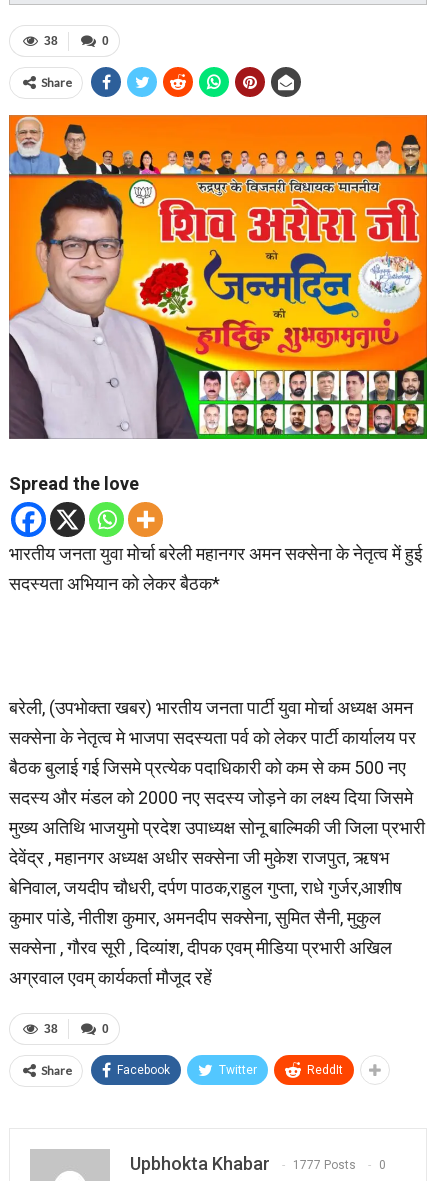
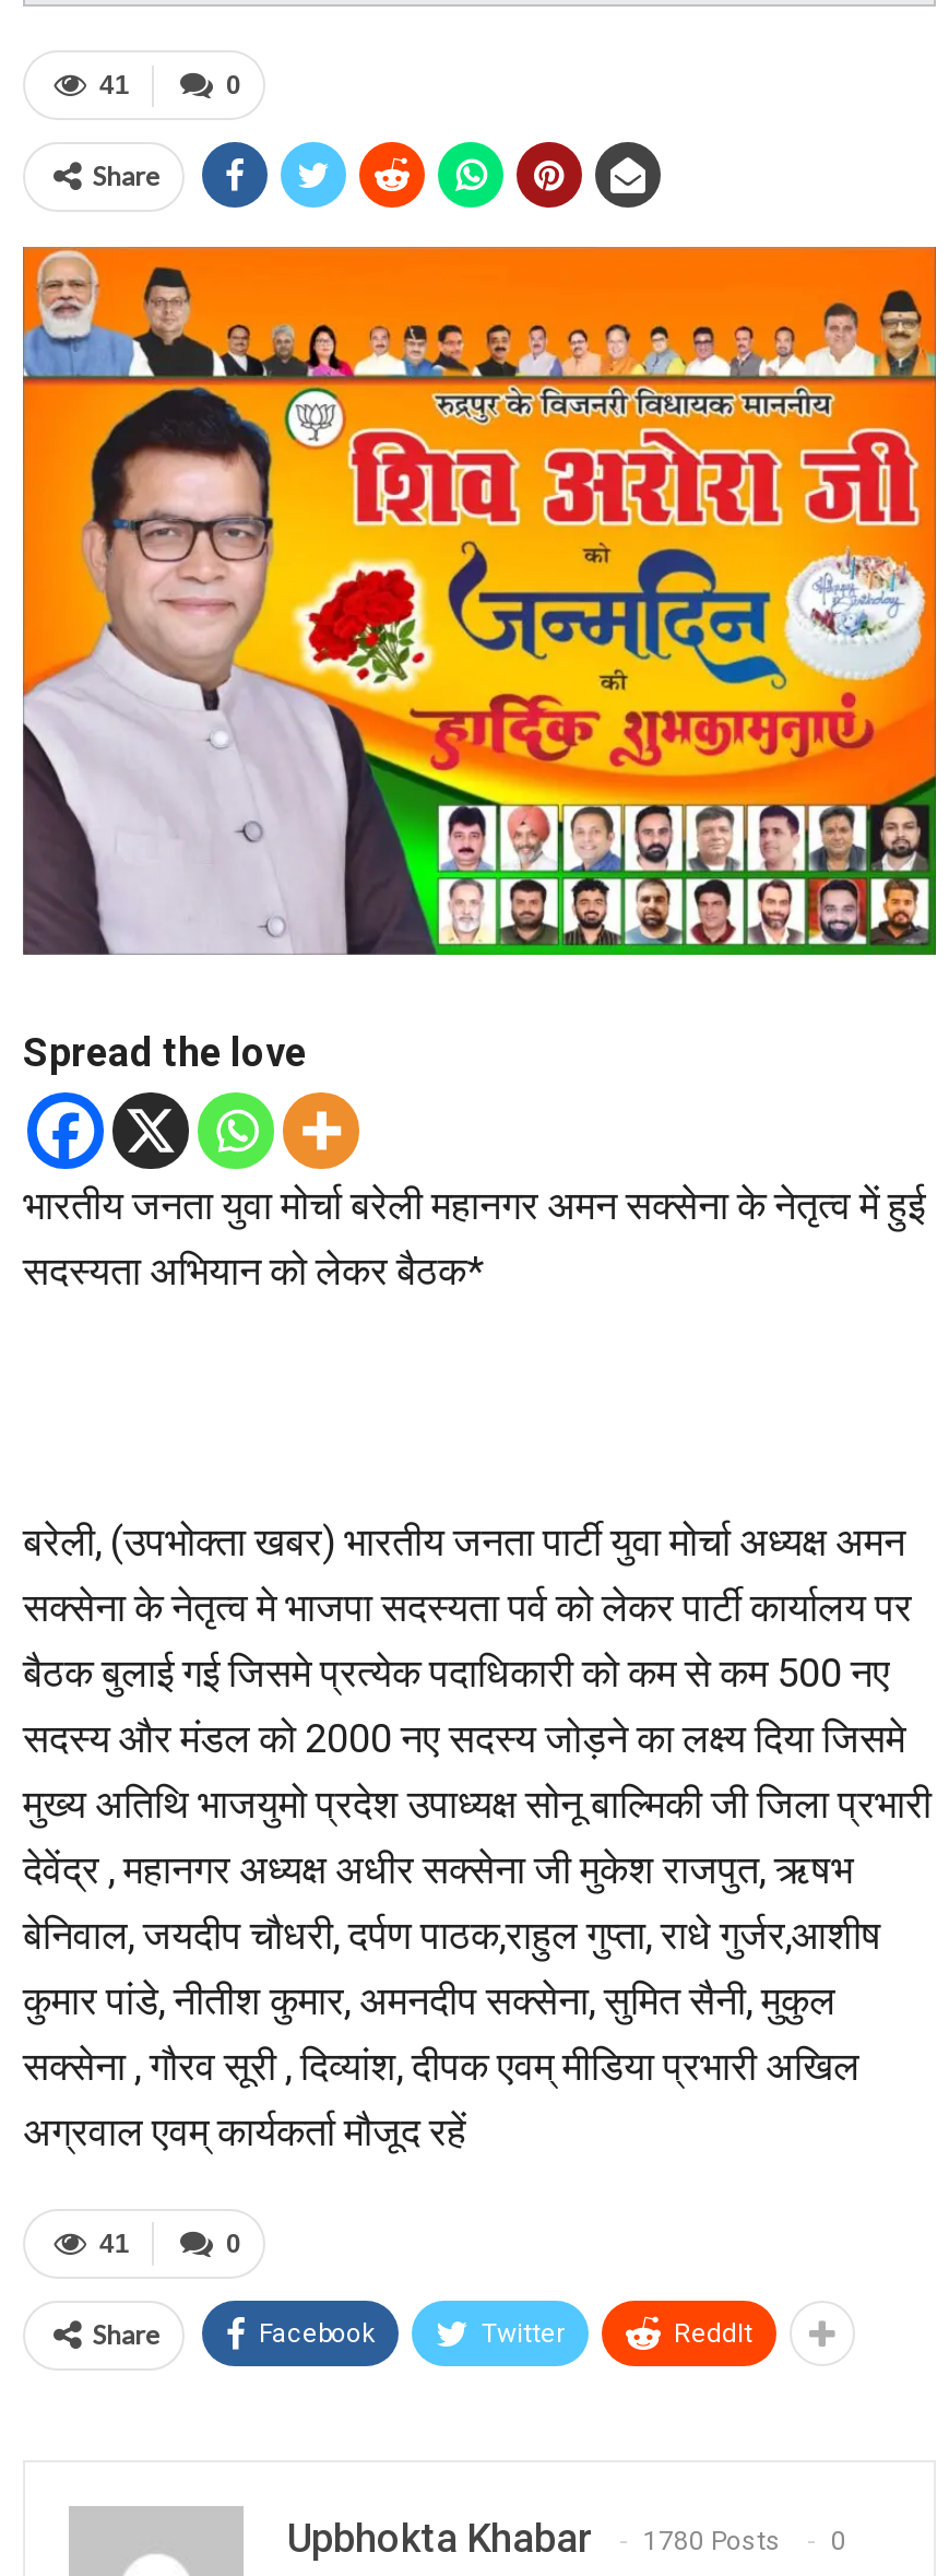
[44,34,58,48] 38 -> [99,71,130,102] 41
[44,1022,58,1036] 38 -> [99,2228,130,2259] 41
[130,1153,386,1174] Upbhokta Khabar 1777 Posts 0 -> [287,2514,846,2560] Upbhokta Khabar 1780 Posts 0

